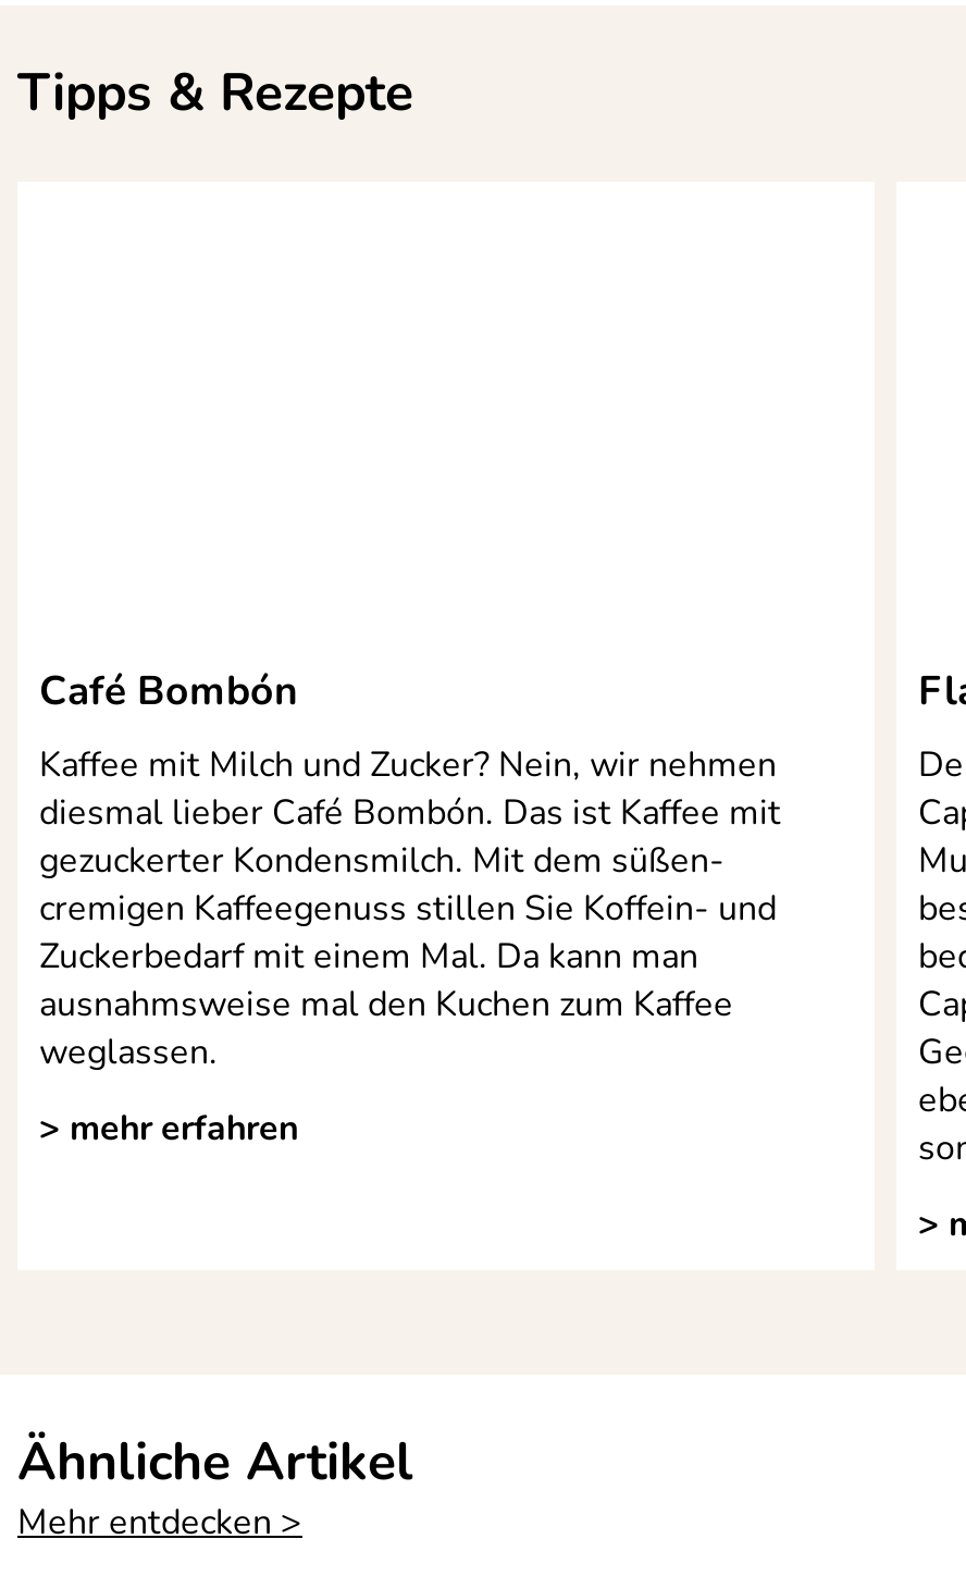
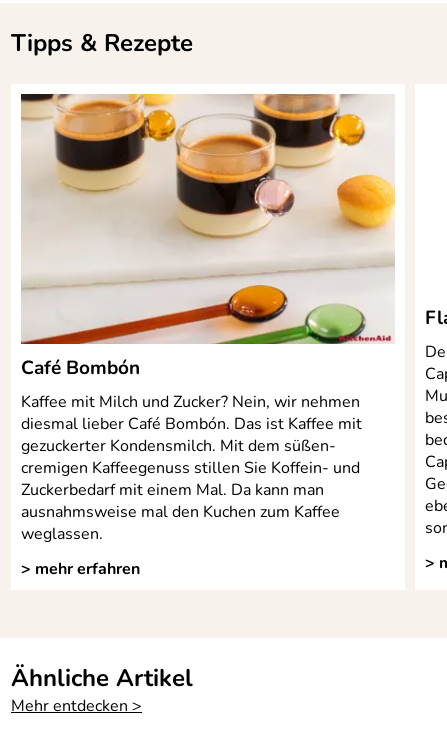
none -> [20,93,396,345] [image]
moved [39,663,781,1153] -> [21,355,362,580]: Café Bombón | Kaffee mit Milch und Zucker? Nein, wir nehmen | diesmal lieber Café Bombón. Das ist Kaffee mit | ... | weglassen. | > mehr erfahren

